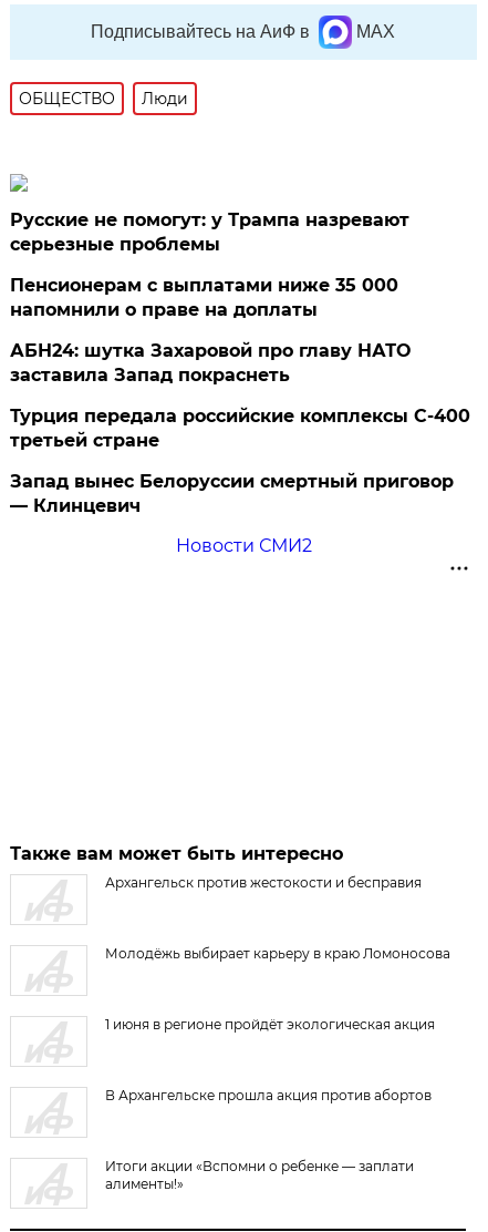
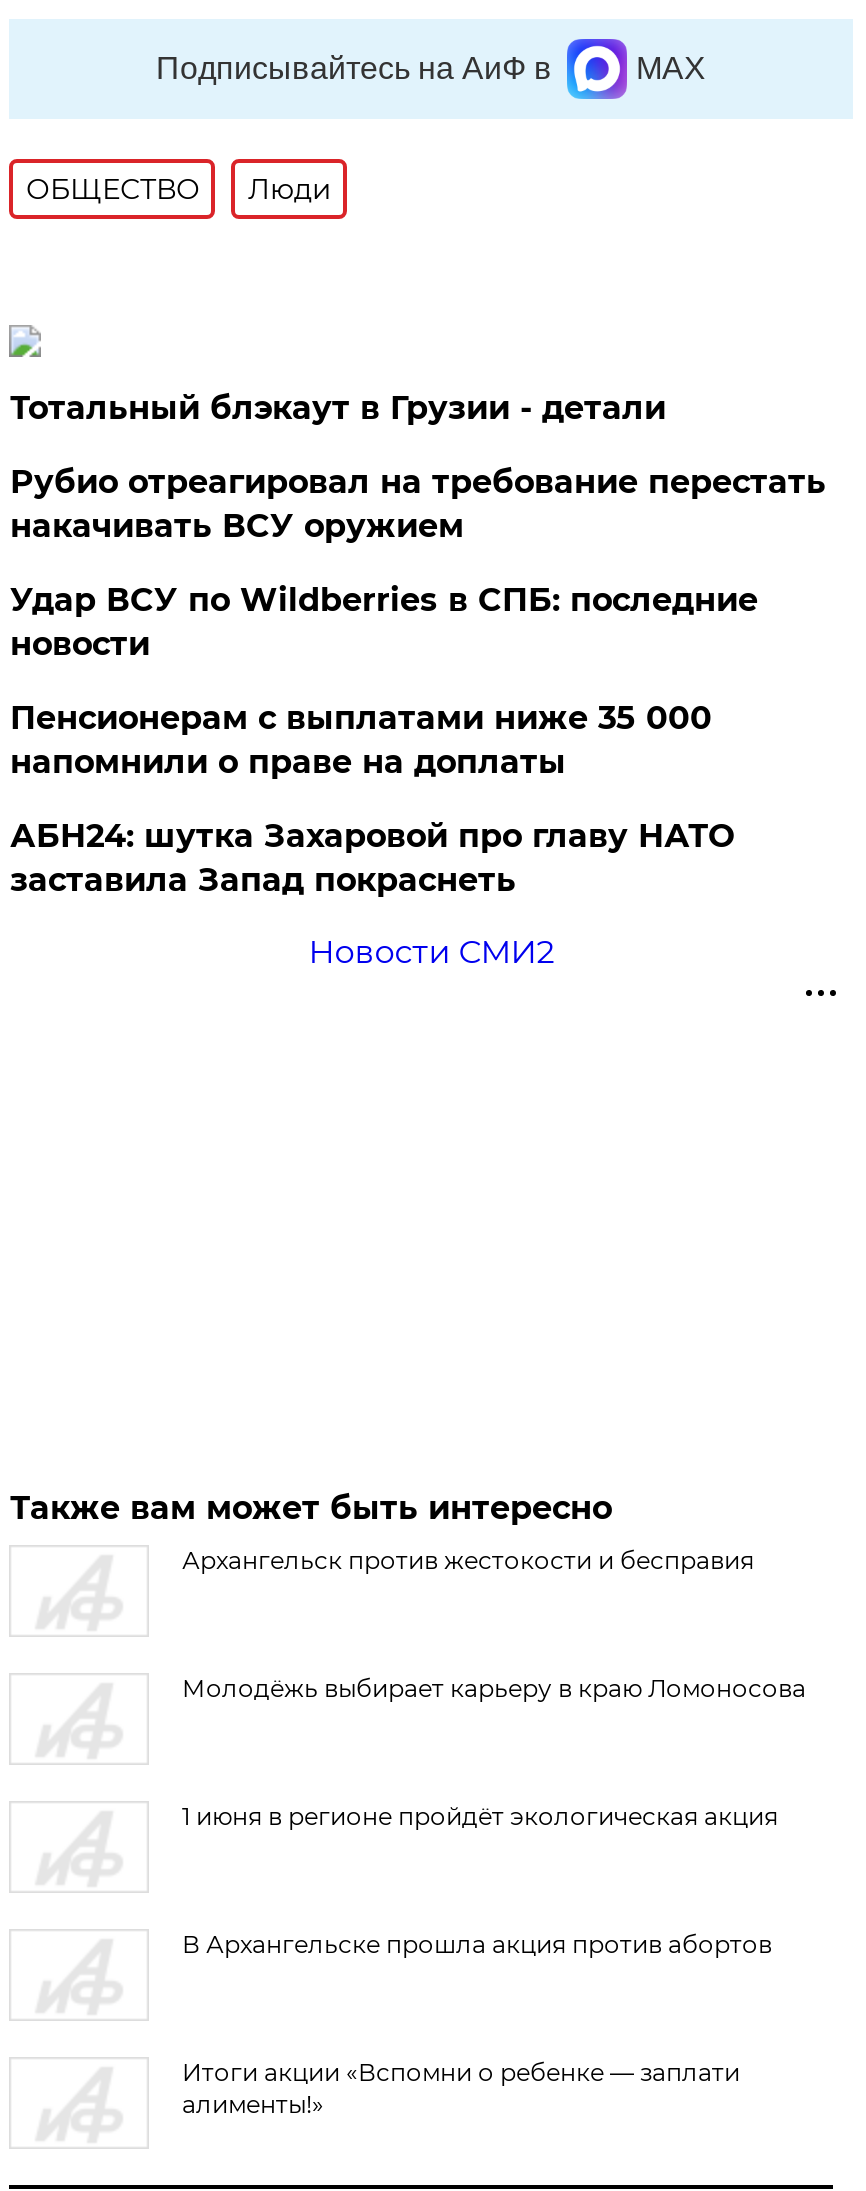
[10,209,410,255] Русские не помогут: у Трампа назревают | серьезные проблемы -> [10,389,826,663] Тотальный блэкаут в Грузии - детали | Рубио отреагировал на требование перестать | накачивать ВСУ оружием | Удар ВСУ по Wildberries в СПБ: последние | новости
moved [10,275,411,386] -> [10,699,734,899]: Пенсионерам с выплатами ниже 35 000 | напомнили о праве на доплаты | АБН24: шутка Захаровой про главу НАТО | заставила Запад покраснеть
[10,405,471,516] Турция передала российские комплексы С-400 | третьей стране | Запад вынес Белоруссии смертный приговор | — Клинцевич -> none

